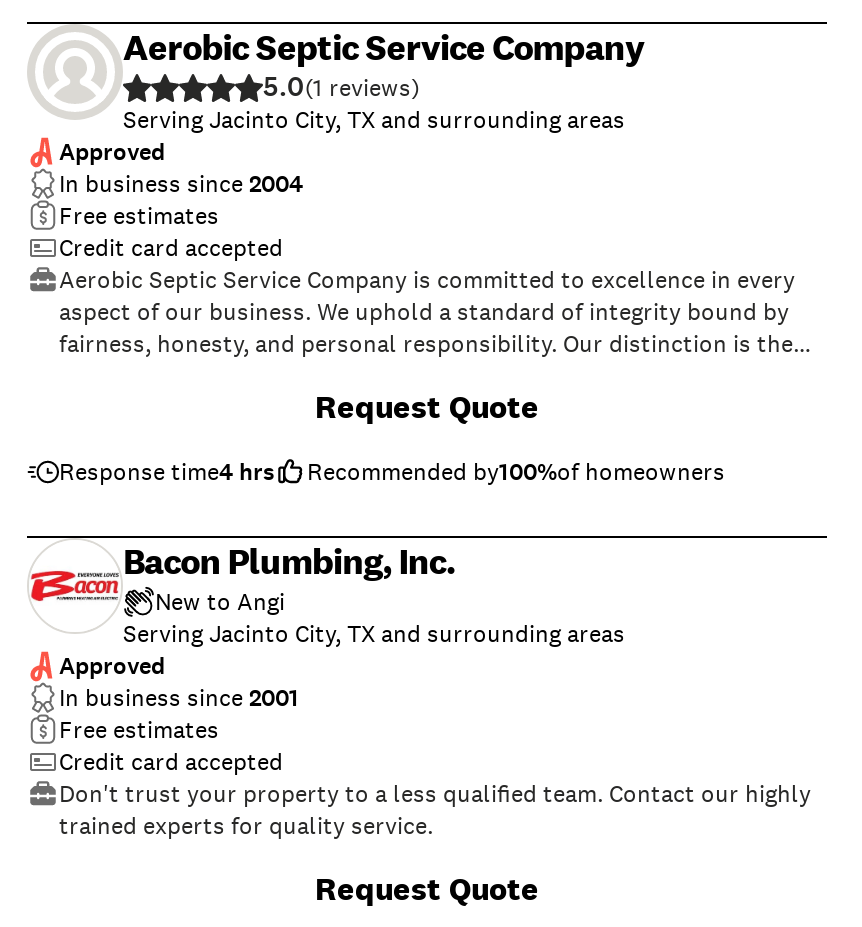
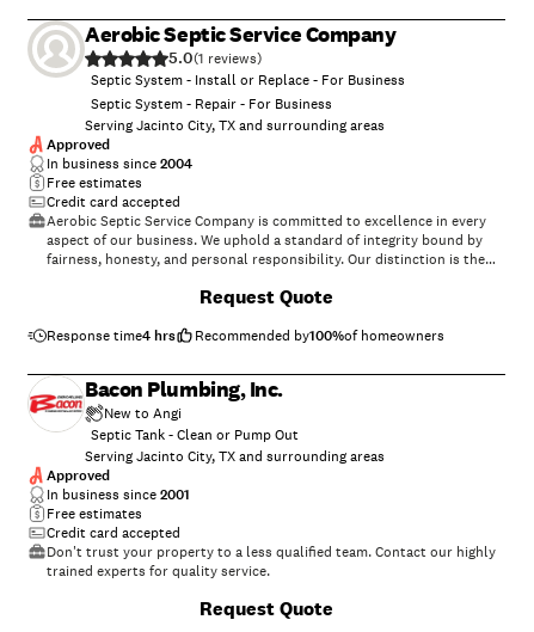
none -> [91,70,405,113] Septic System - Install or Replace - For Business | Septic System - Repair - For Business
none -> [91,425,299,444] Septic Tank - Clean or Pump Out

